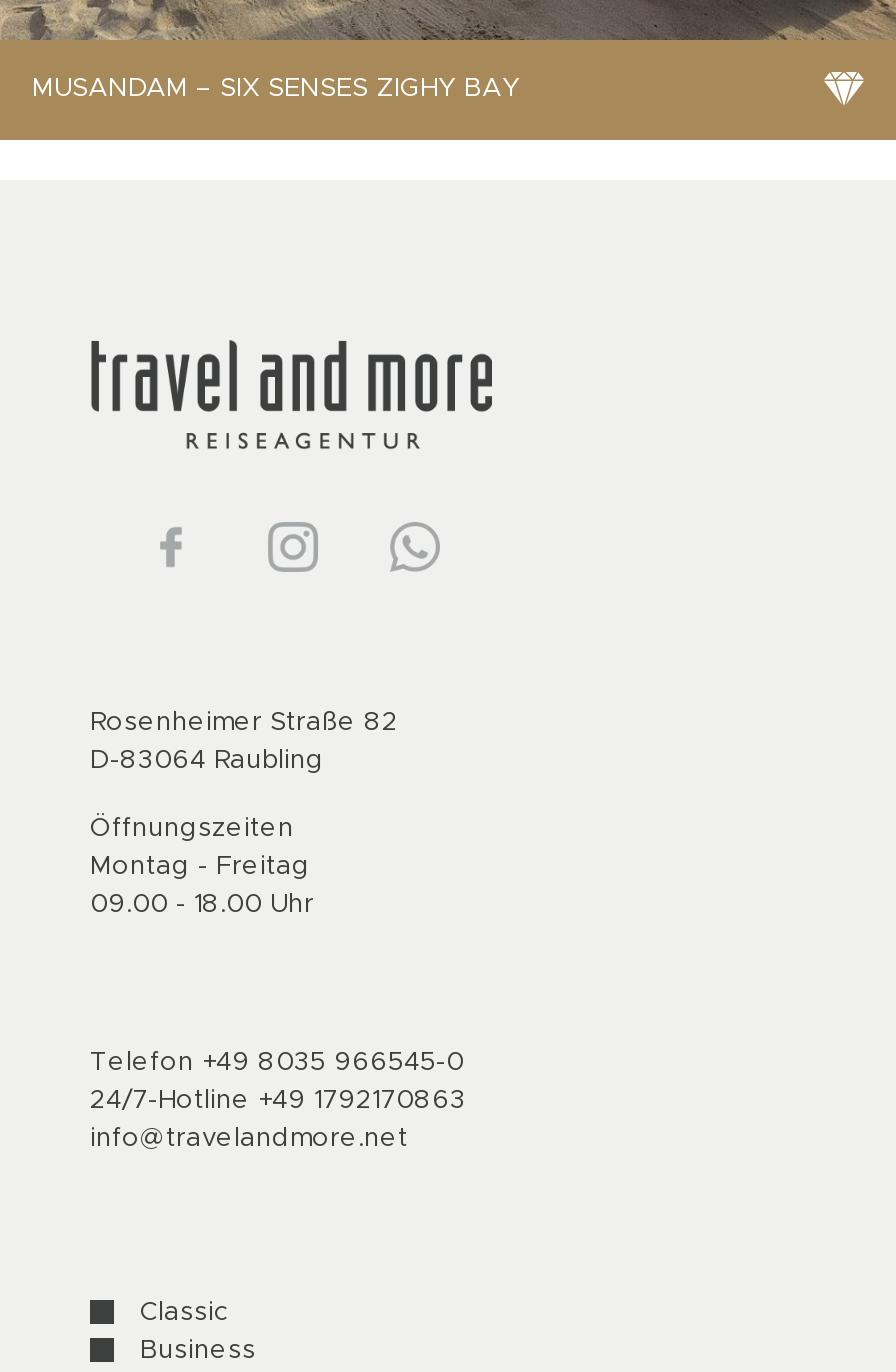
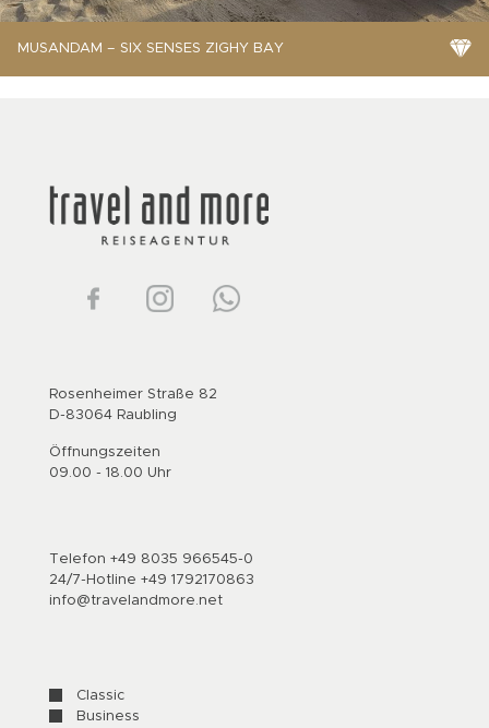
[90,854,310,880] Montag - Freitag -> none

